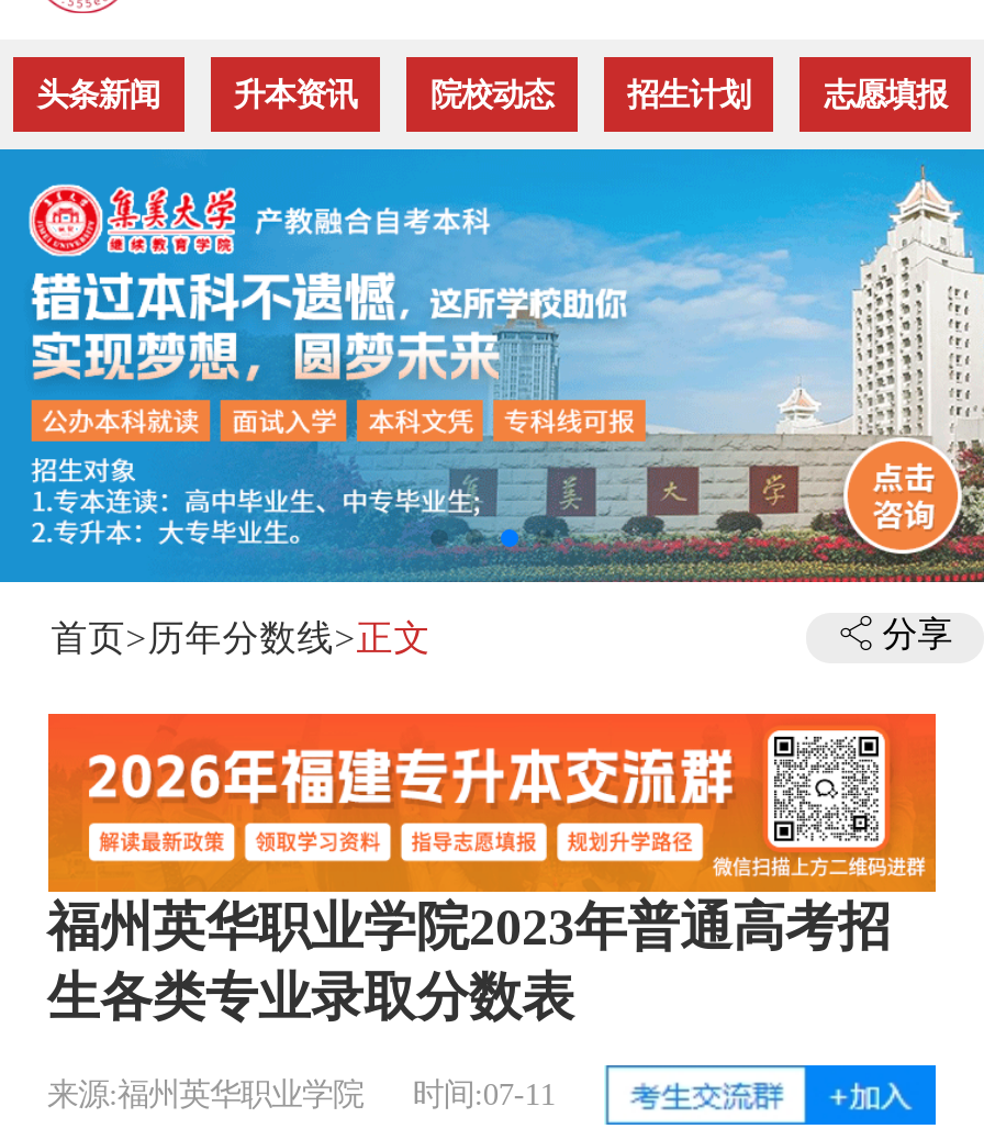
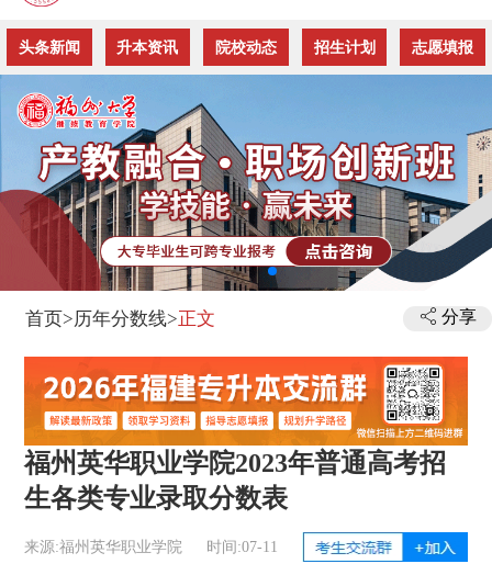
[7,149,977,584] [image] -> [3,75,489,292] [image]

